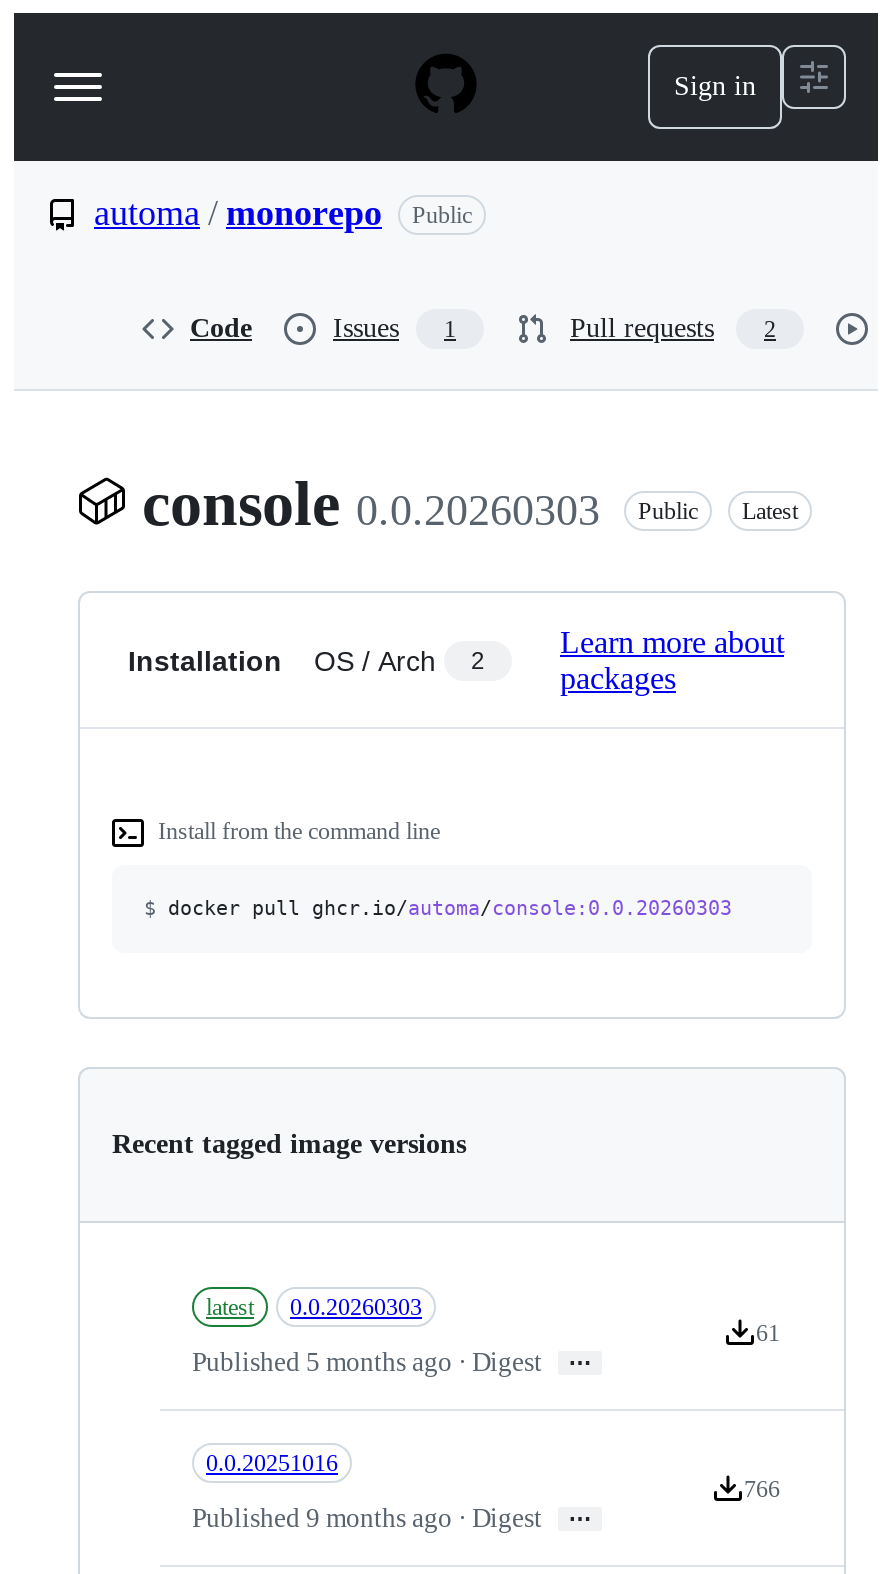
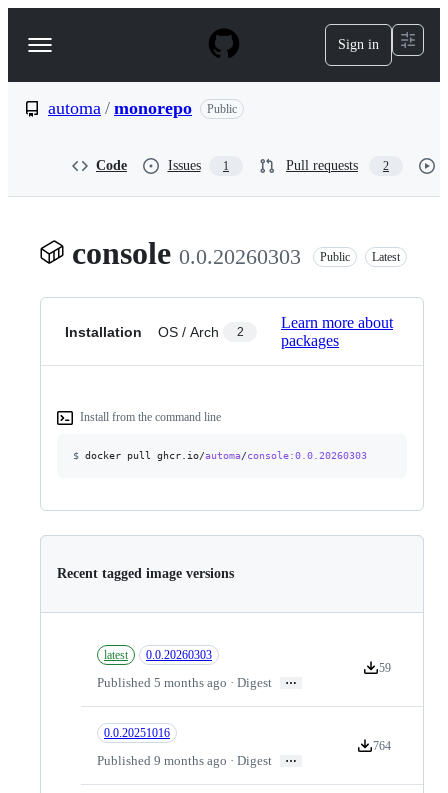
[756,1318,780,1346] 61 -> [379,660,391,674] 59
[744,1474,780,1502] 766 -> [373,738,391,752] 764

